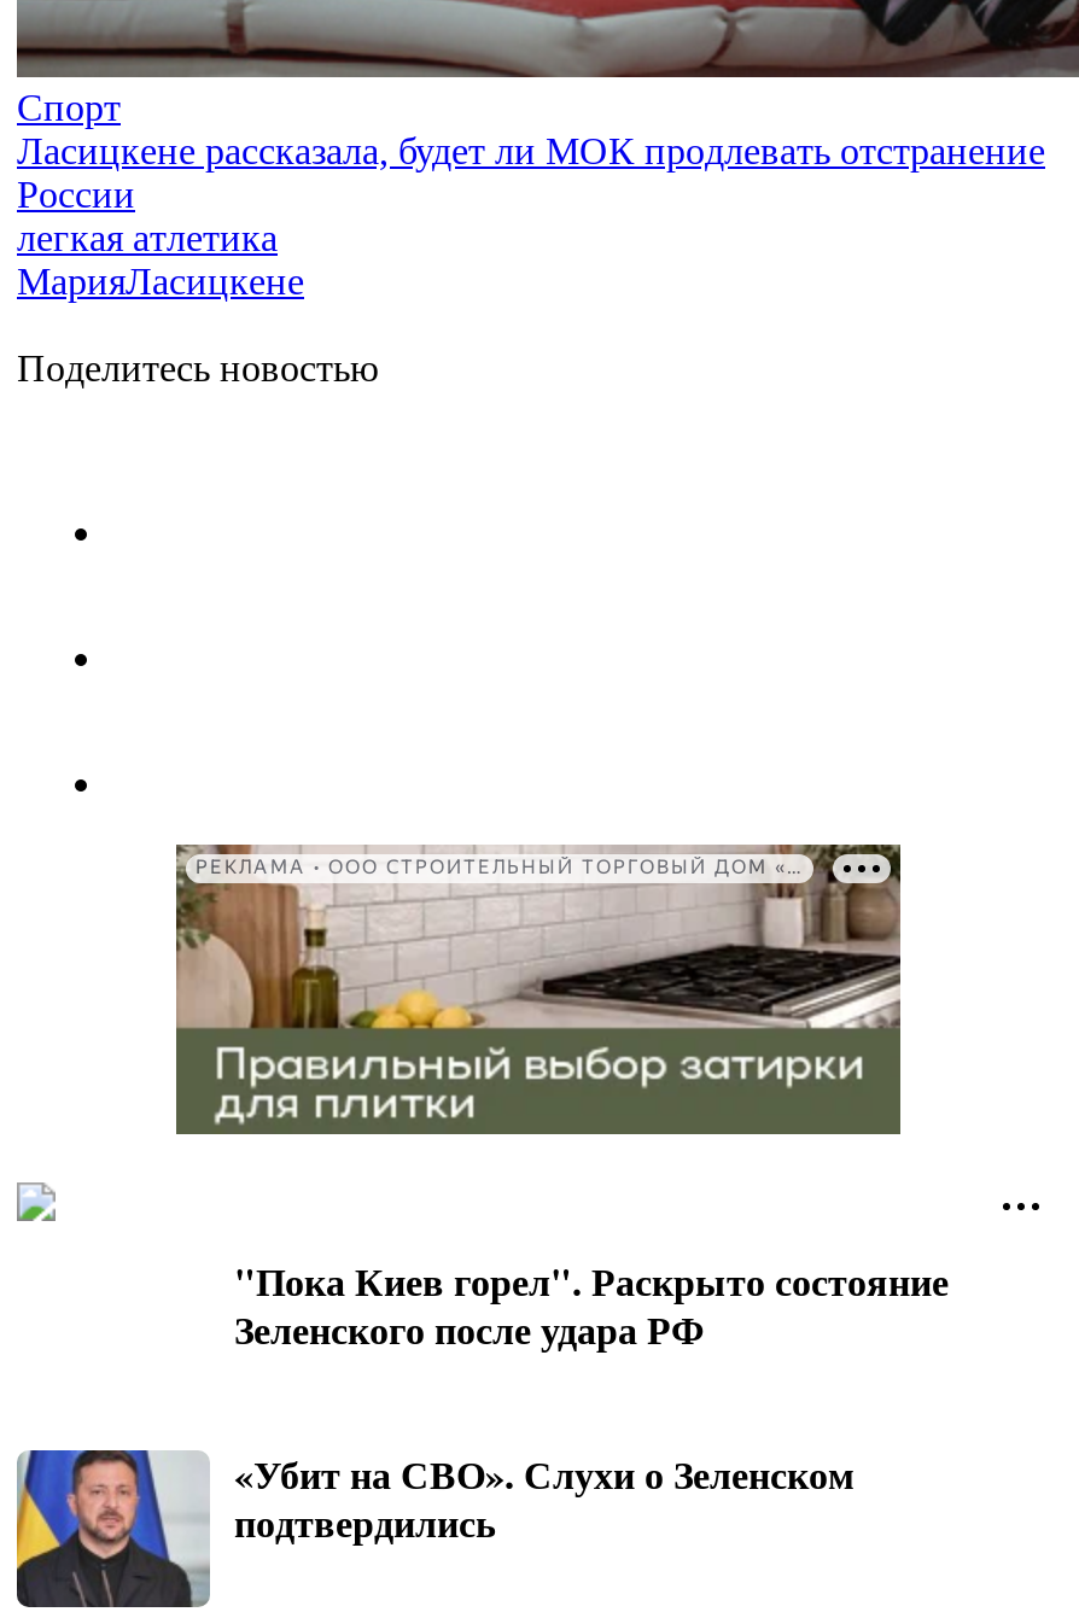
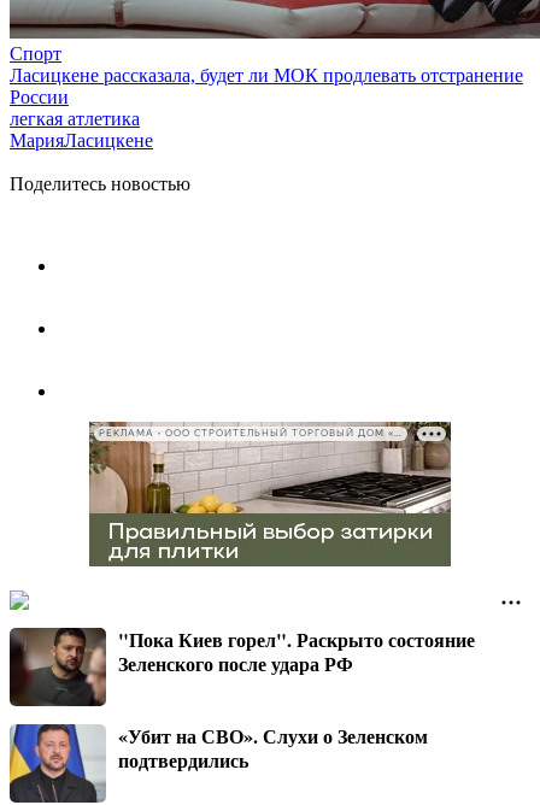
none -> [8,627,107,707] [image]

